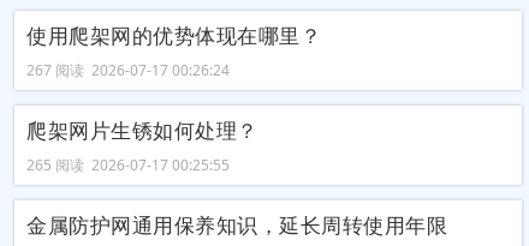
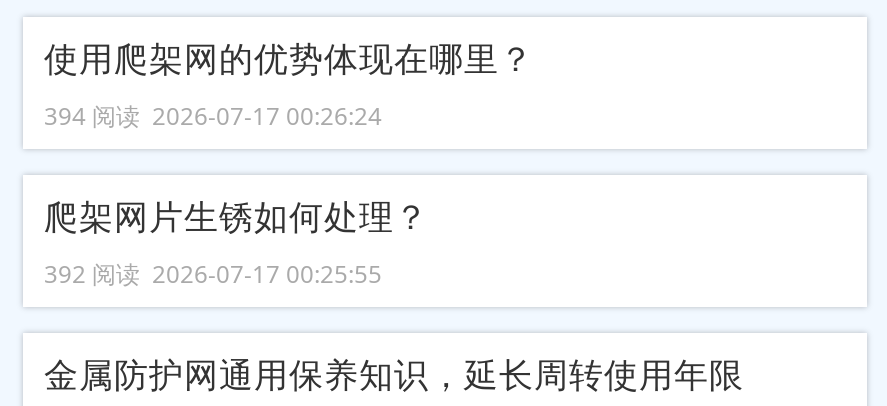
[27,60,230,81] 267 阅读 2026-07-17 00:26:24 -> [44,100,382,134] 394 阅读 2026-07-17 00:26:24
[27,155,230,175] 265 阅读 2026-07-17 00:25:55 -> [44,257,382,291] 392 阅读 2026-07-17 00:25:55

